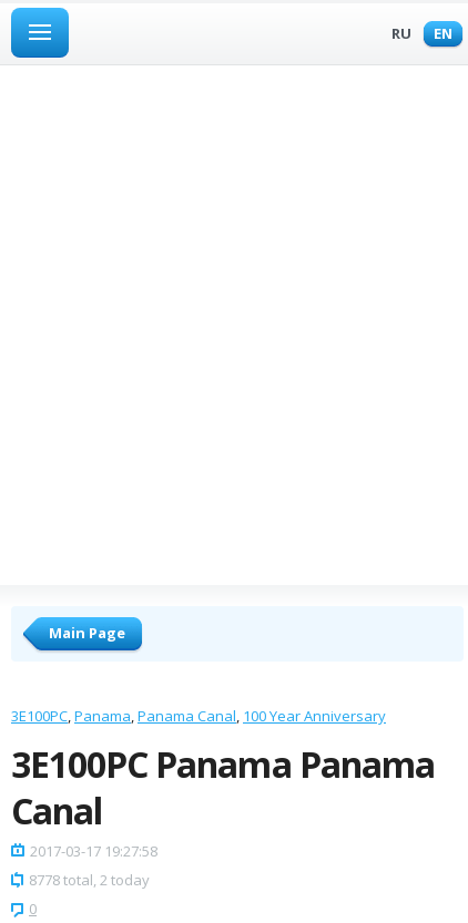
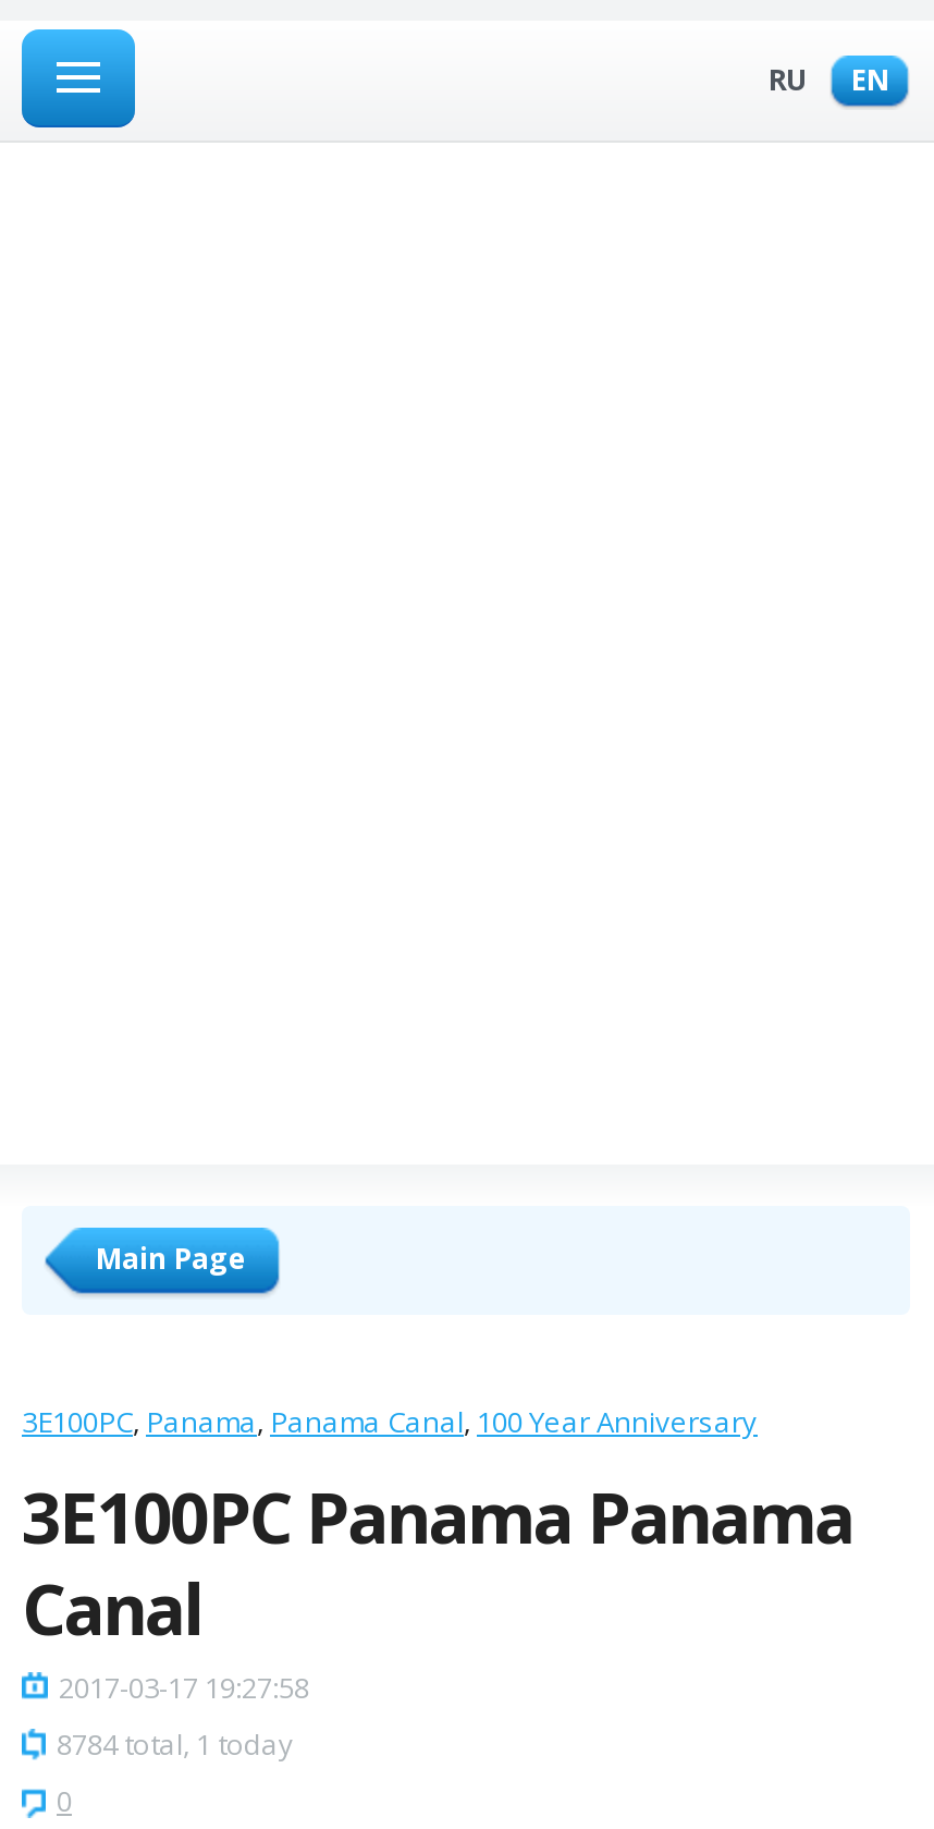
[29,870,150,890] 8778 total, 2 today -> [57,1724,294,1764] 8784 total, 1 today

